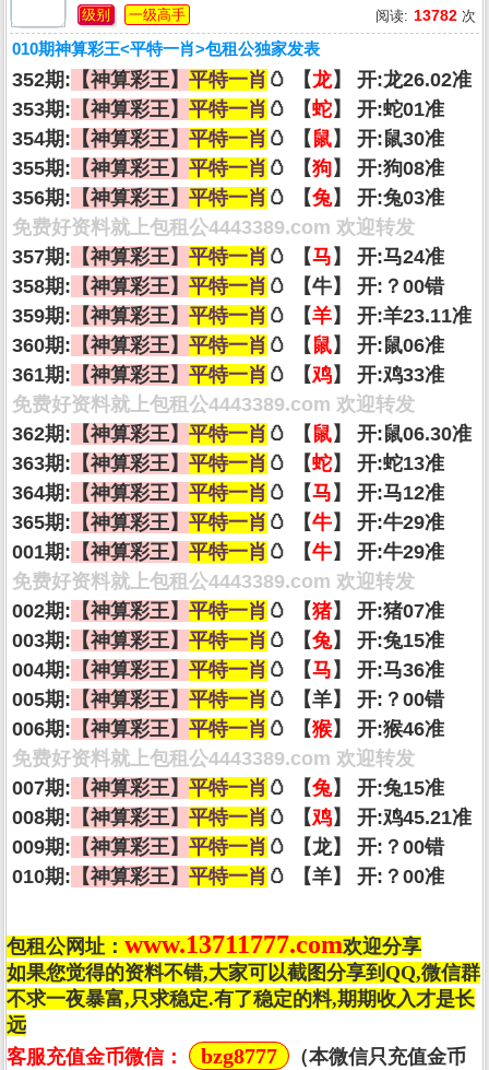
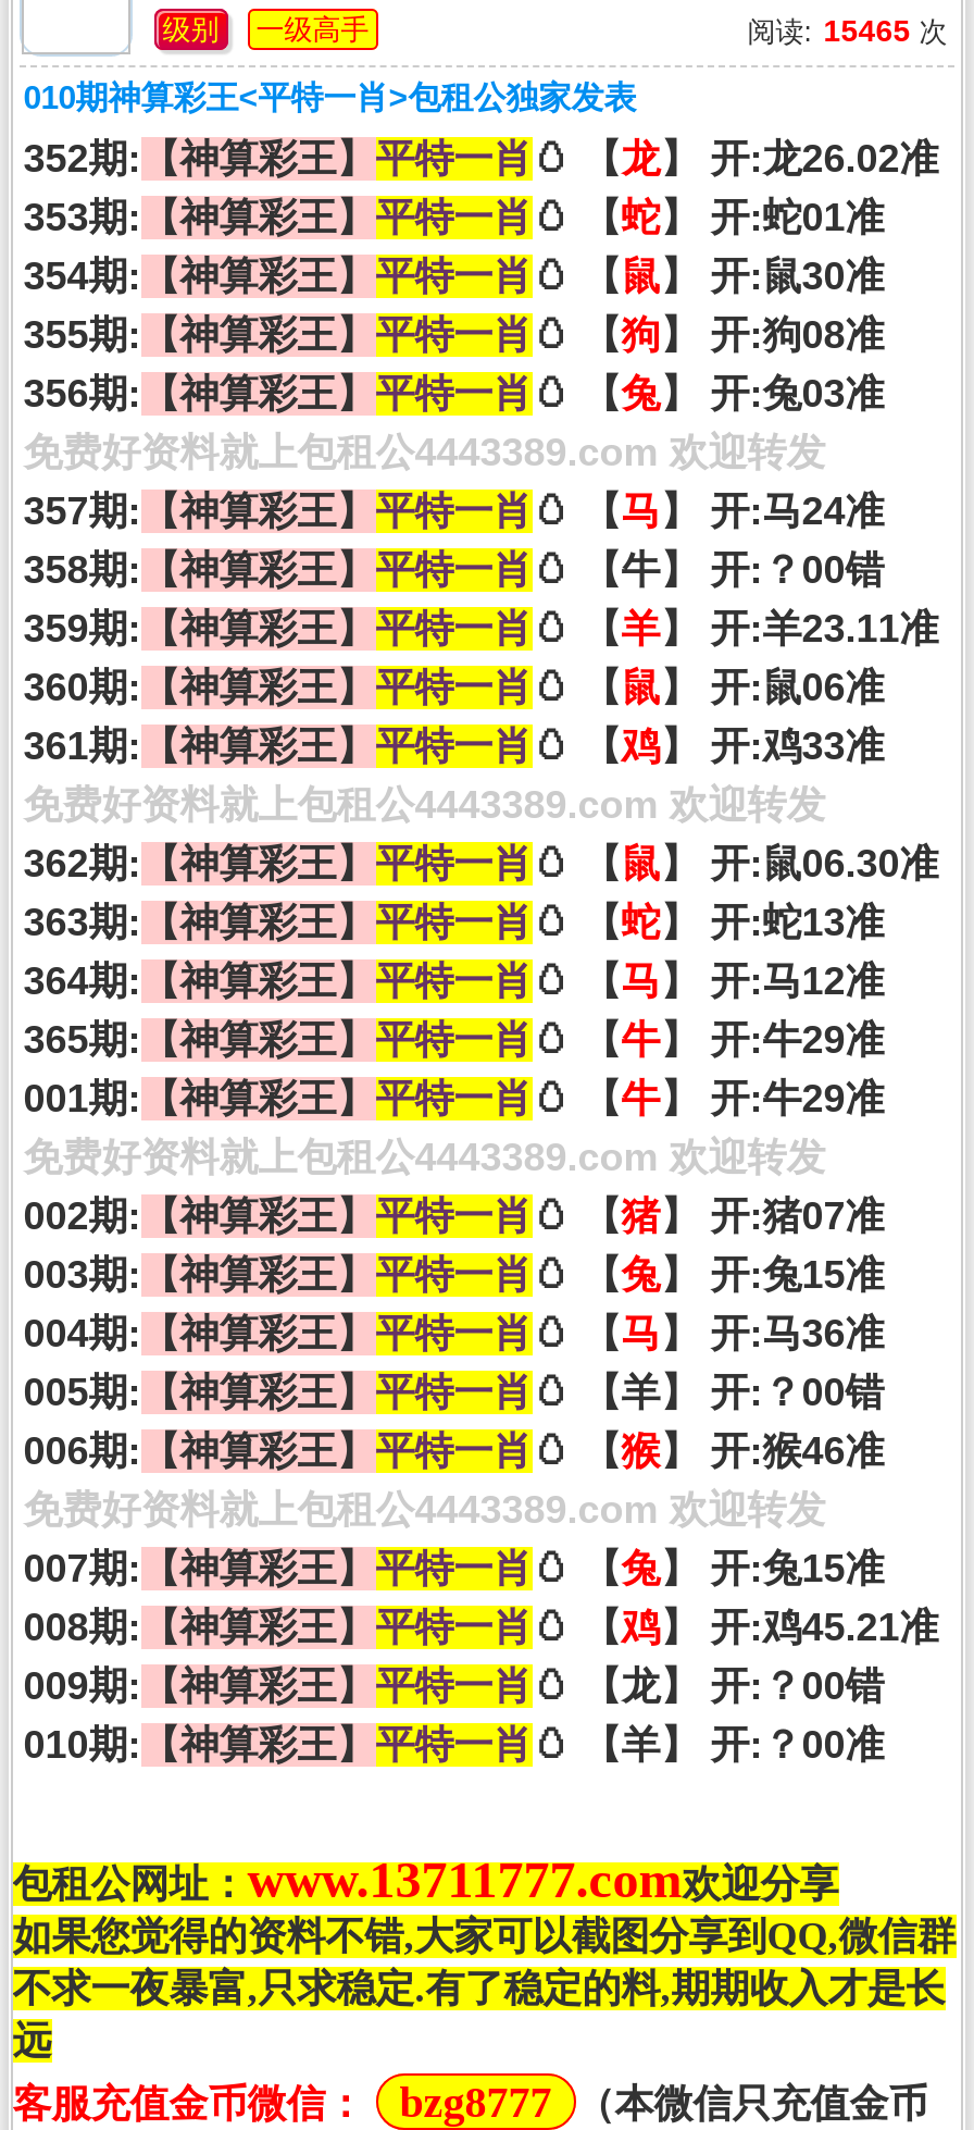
[375,7,476,24] 阅读: 13782次 -> [747,13,947,48] 阅读: 15465次

